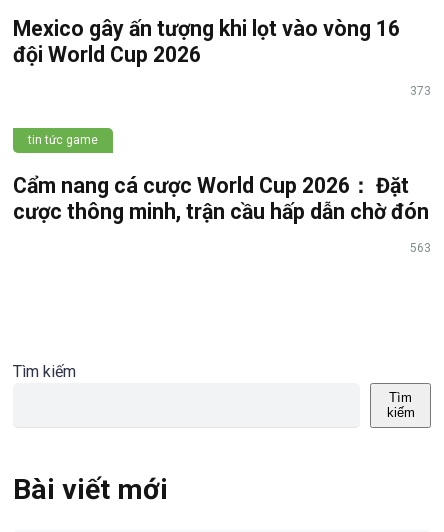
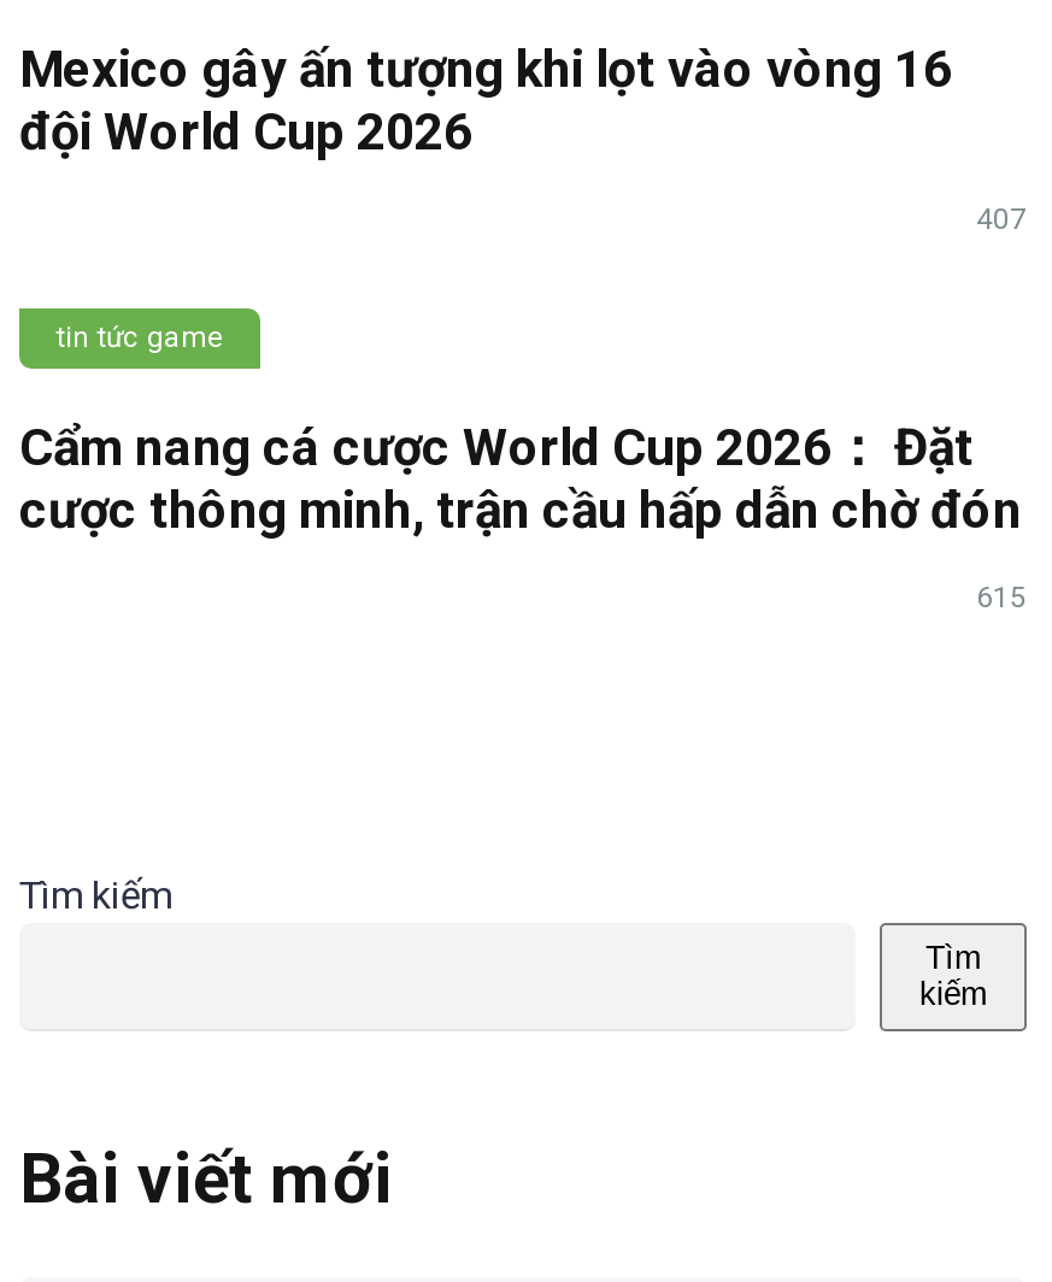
[410,83,431,97] 373 -> [976,201,1027,235] 407
[410,240,431,254] 563 -> [976,580,1027,613] 615

